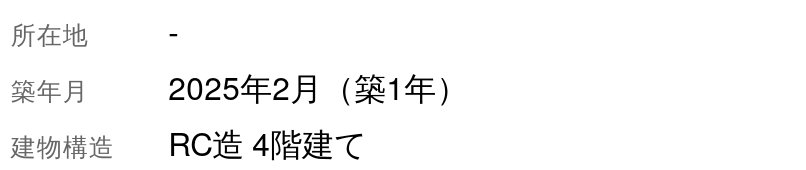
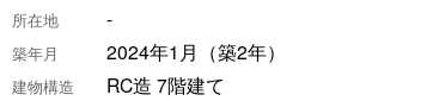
[168,64,468,108] 2025年2月（築1年） -> [107,38,286,64] 2024年1月（築2年）
[11,120,366,164] 建物構造 RC造 4階建て -> [12,71,225,97] 建物構造 RC造 7階建て

